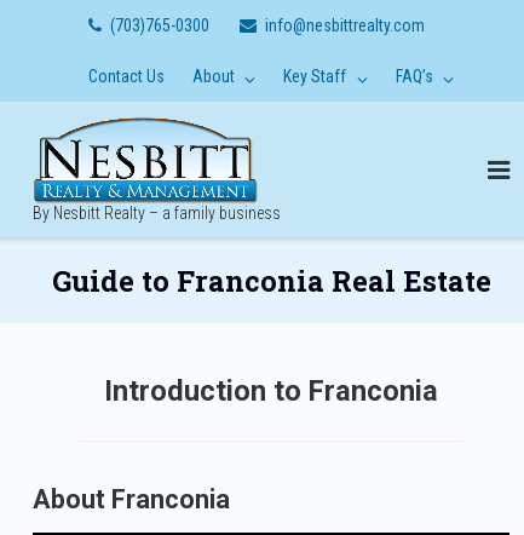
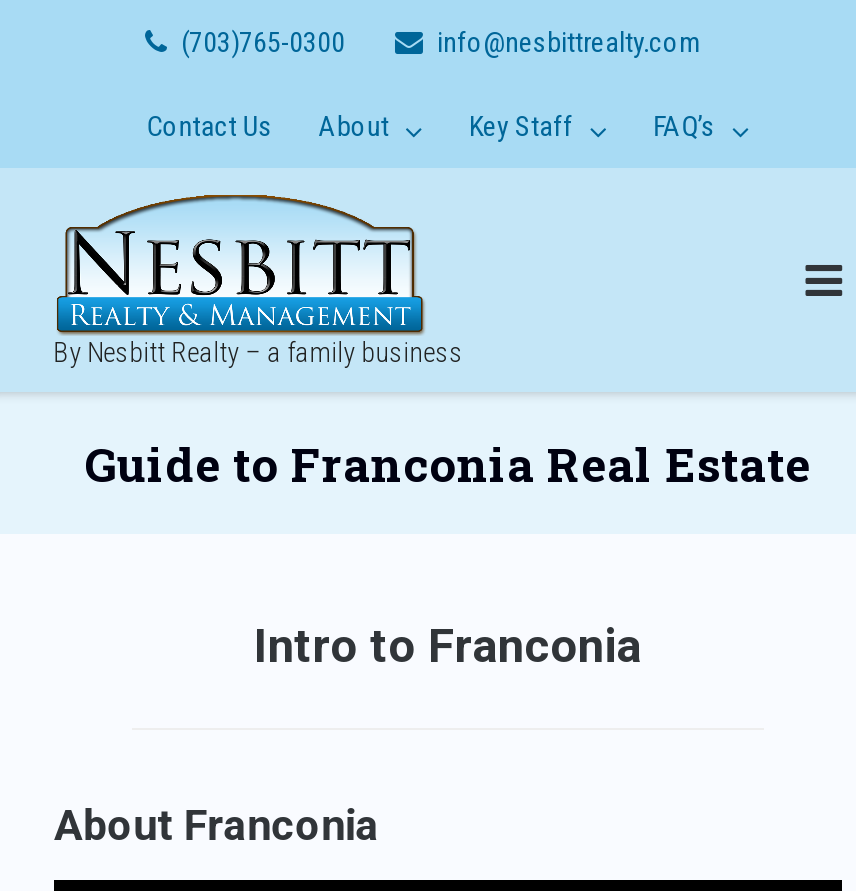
[104,374,438,408] Introduction to Franconia -> [254,619,642,675] Intro to Franconia

